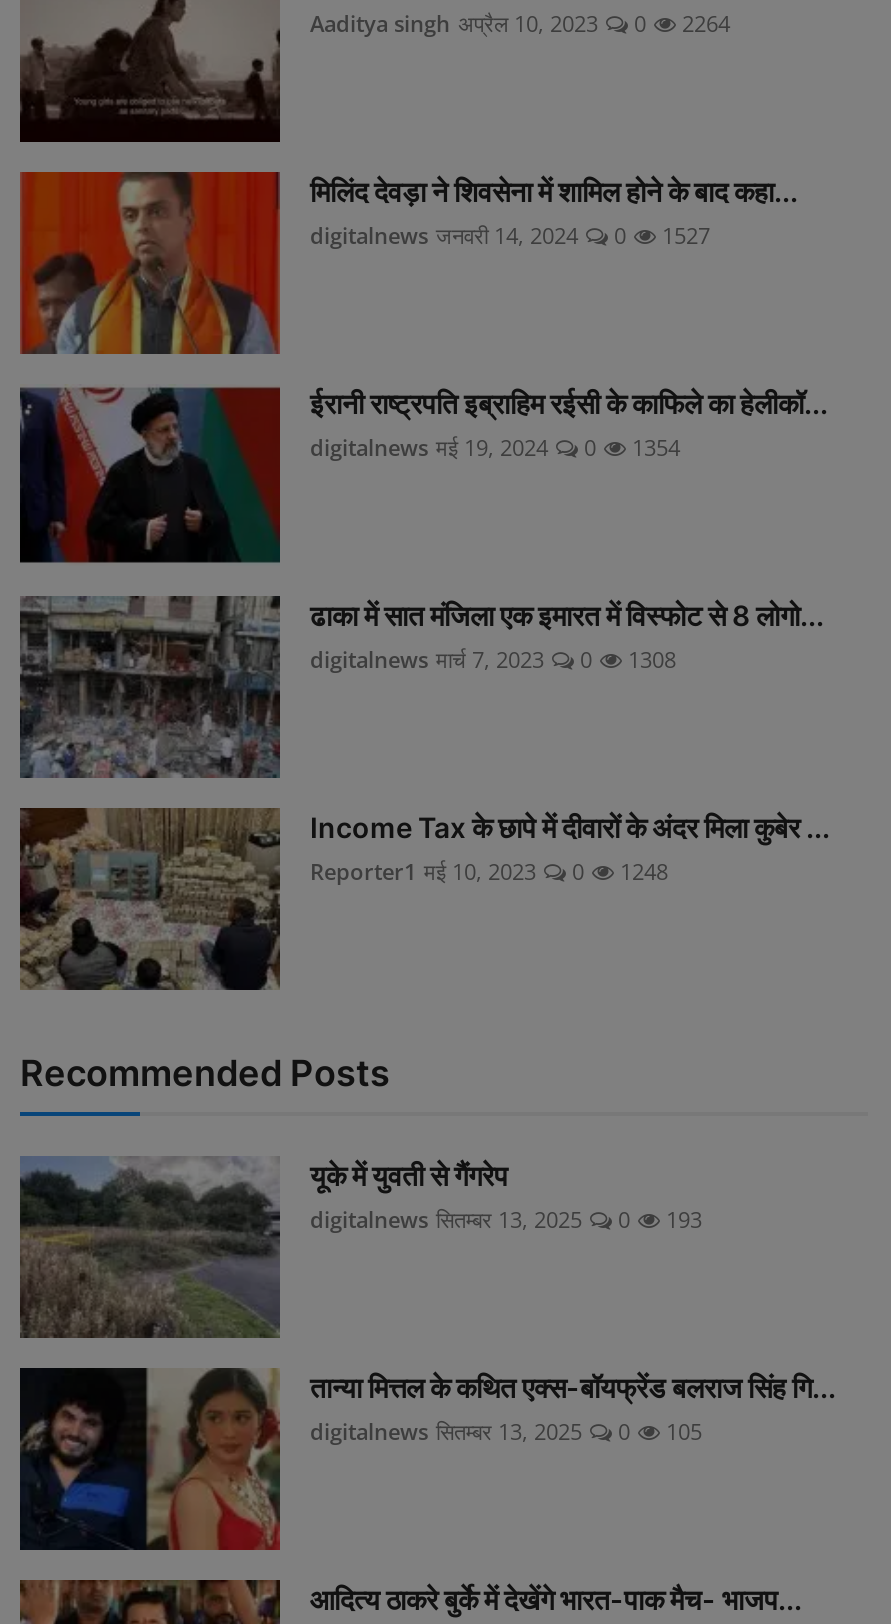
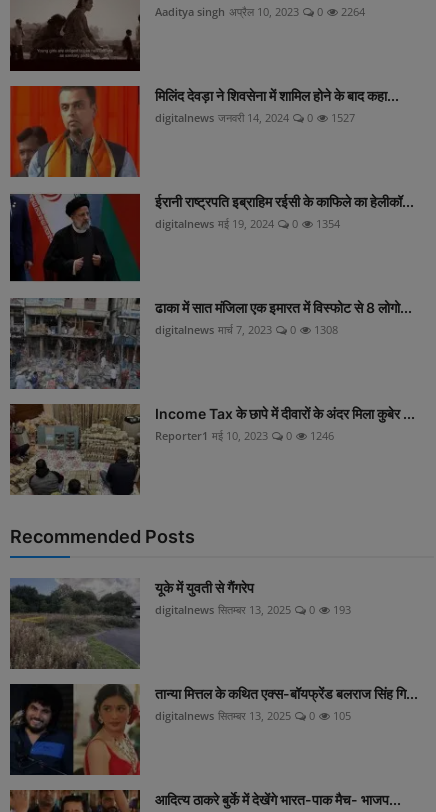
[310,856,668,886] Reporter1 मई 10, 2023 0 1248 -> [155,428,334,443] Reporter1 मई 10, 2023 0 1246

